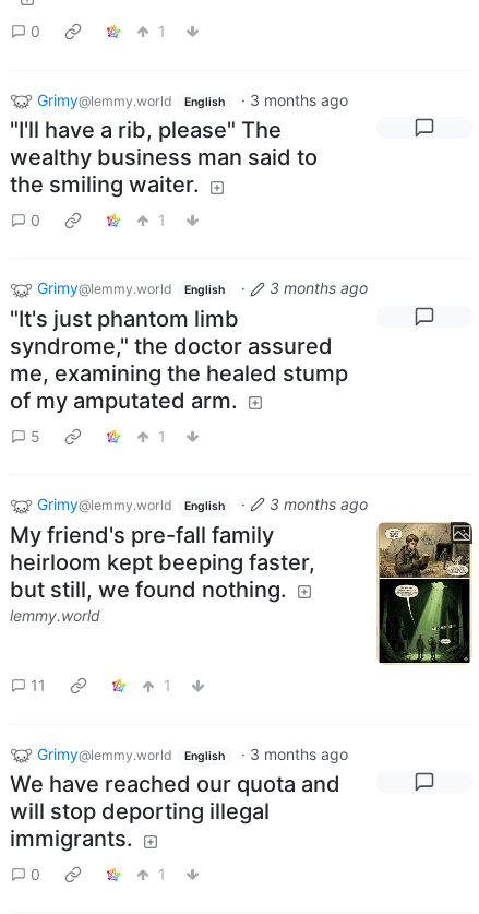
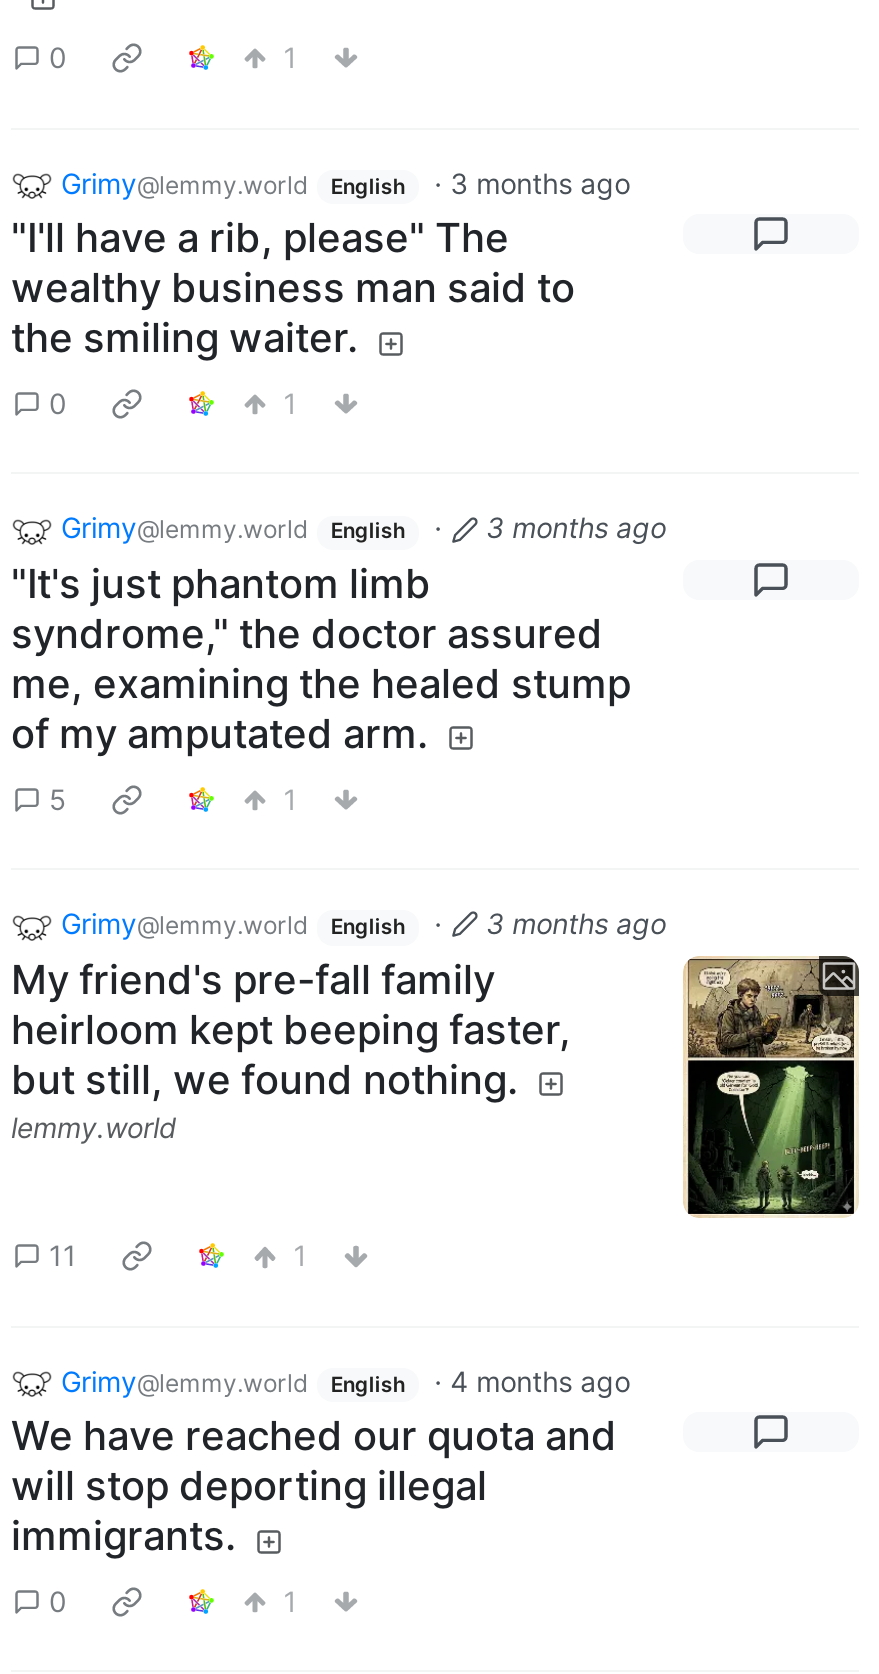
[37,744,348,763] Grimy@lemmy.world English · 3 months ago -> [61,1363,630,1397] Grimy@lemmy.world English · 4 months ago

